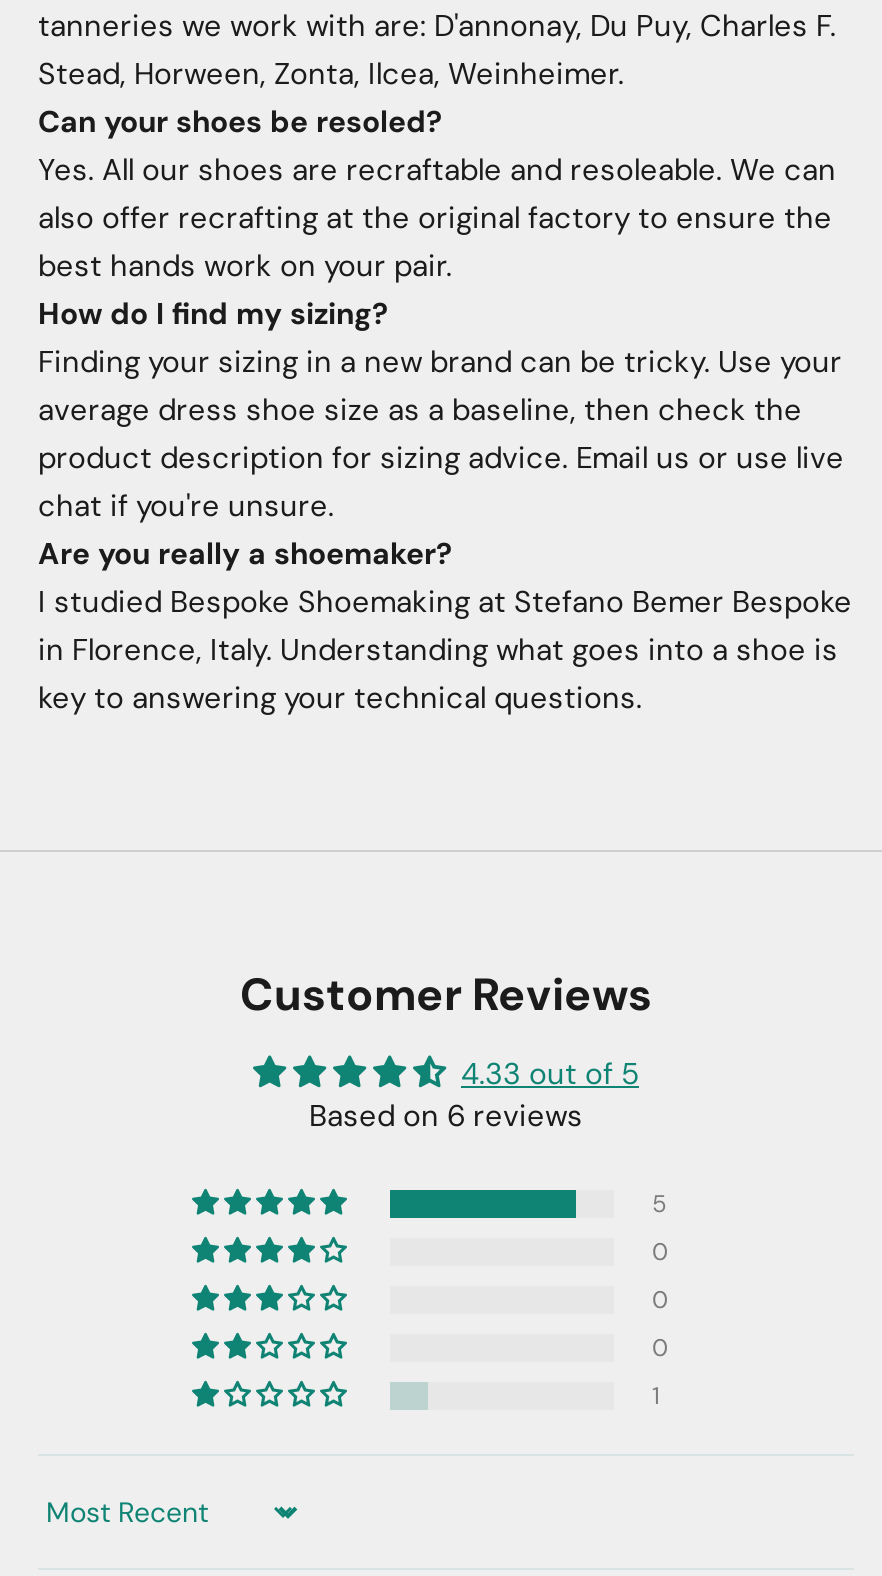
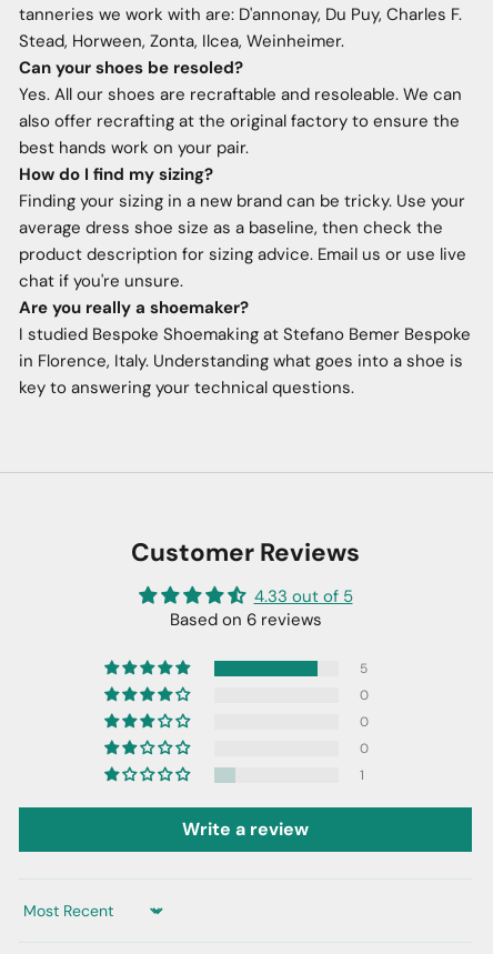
none -> [182,817,309,841] Write a review

